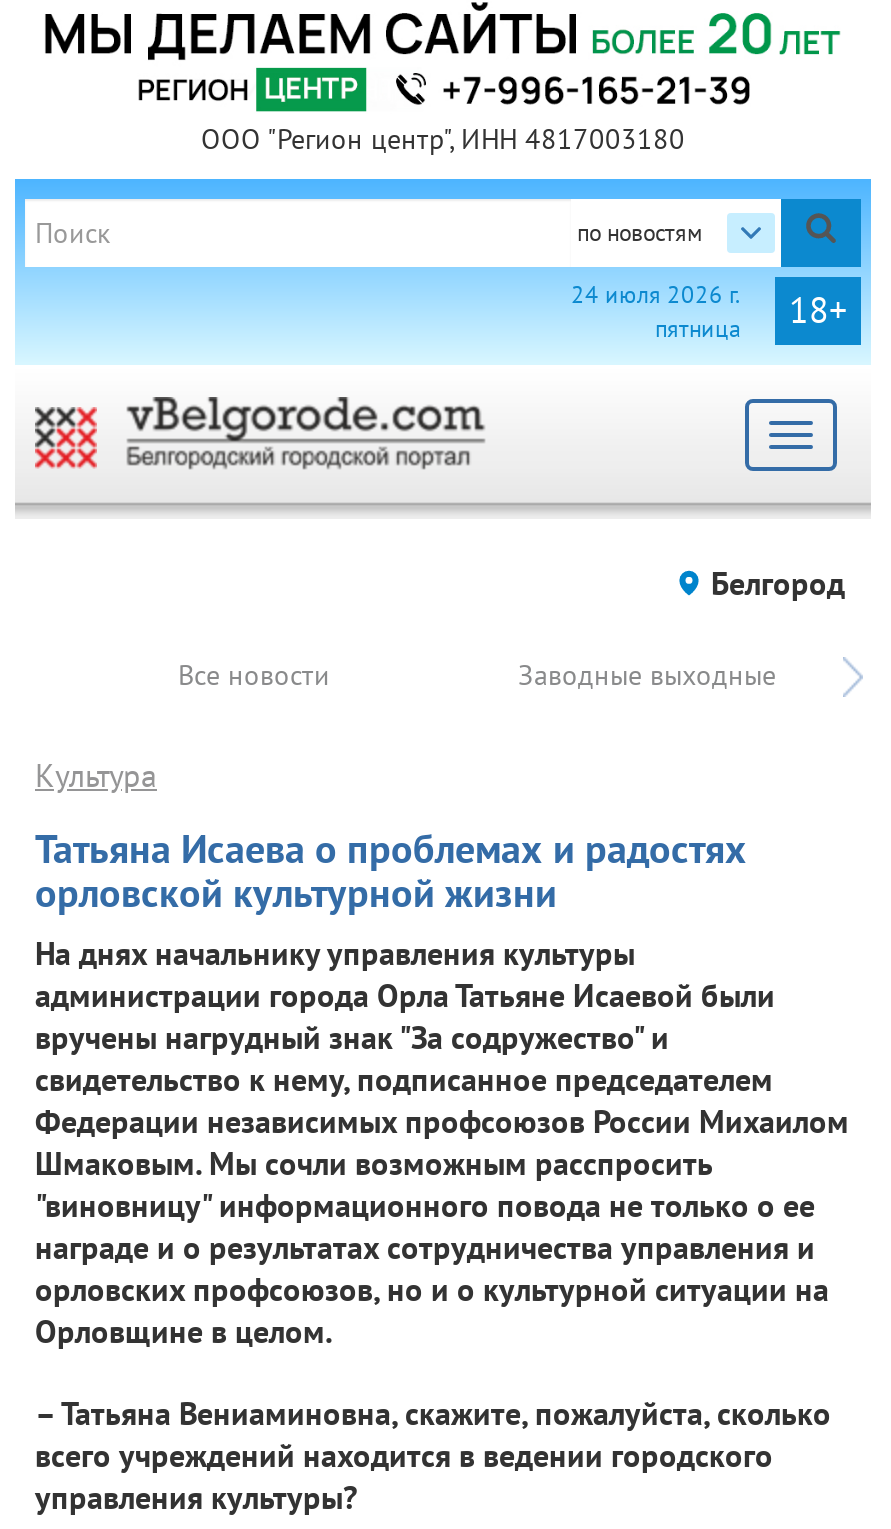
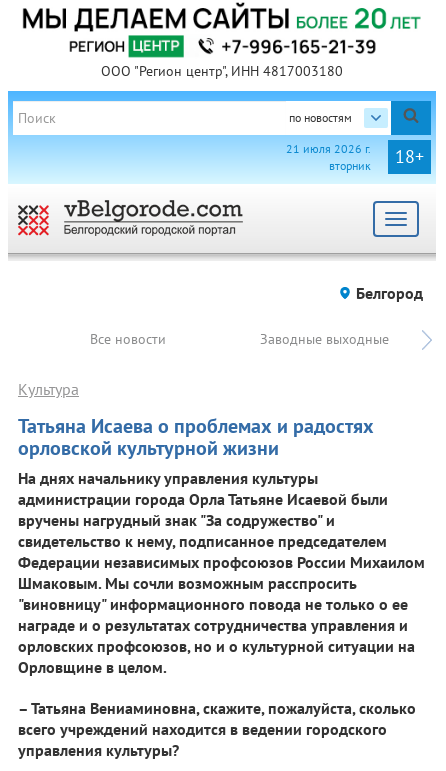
[571,279,741,343] 24 июля 2026 г. | пятница -> [286,141,371,173] 21 июля 2026 г. | вторник

